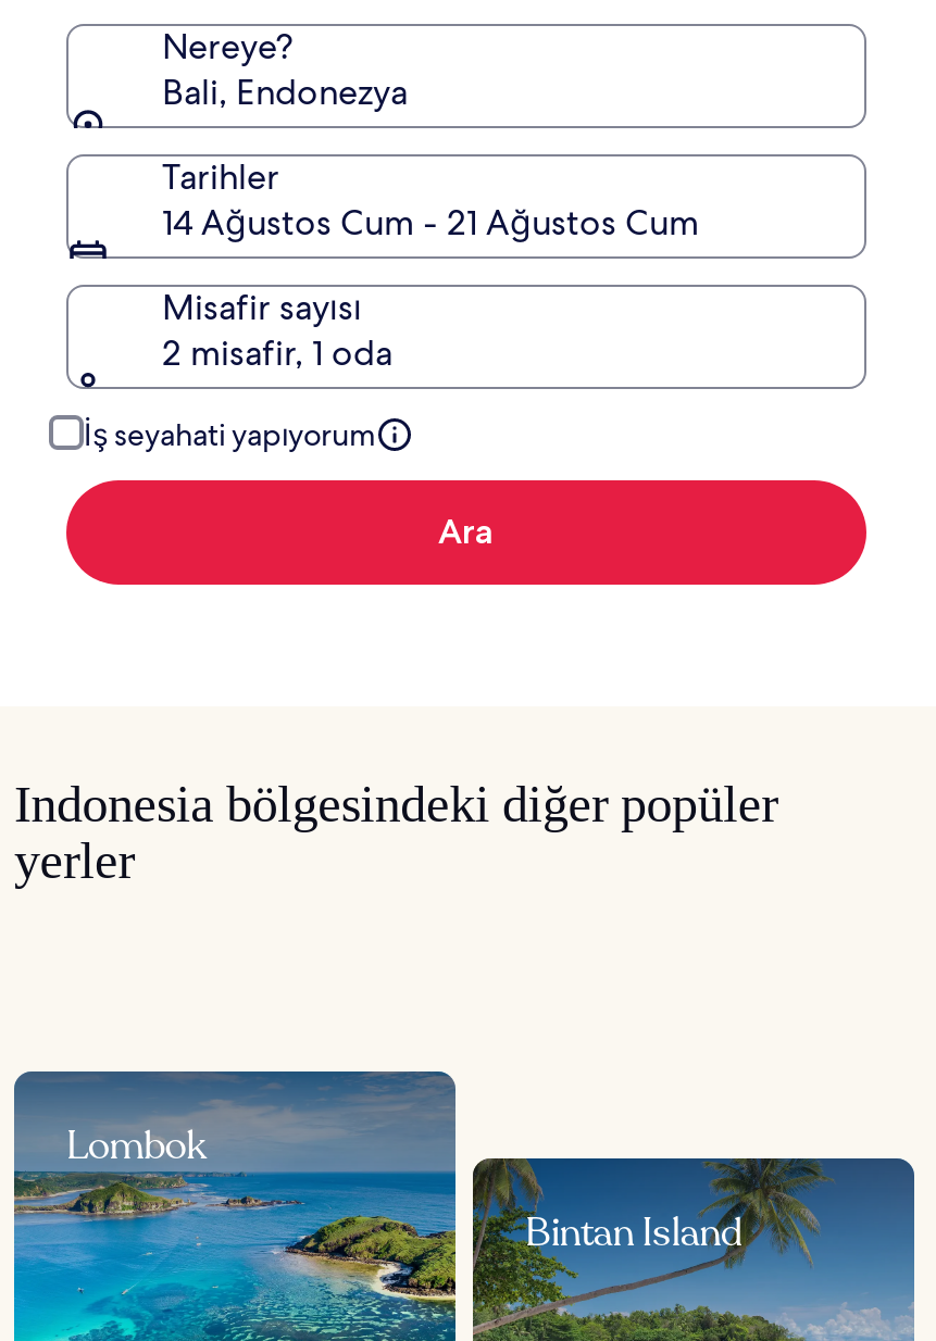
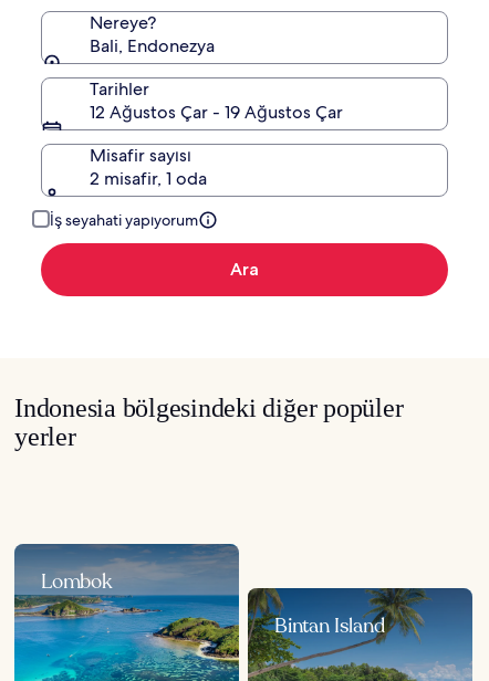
[162,199,699,245] 14 Ağustos Cum - 21 Ağustos Cum -> [90,100,343,123] 12 Ağustos Çar - 19 Ağustos Çar

